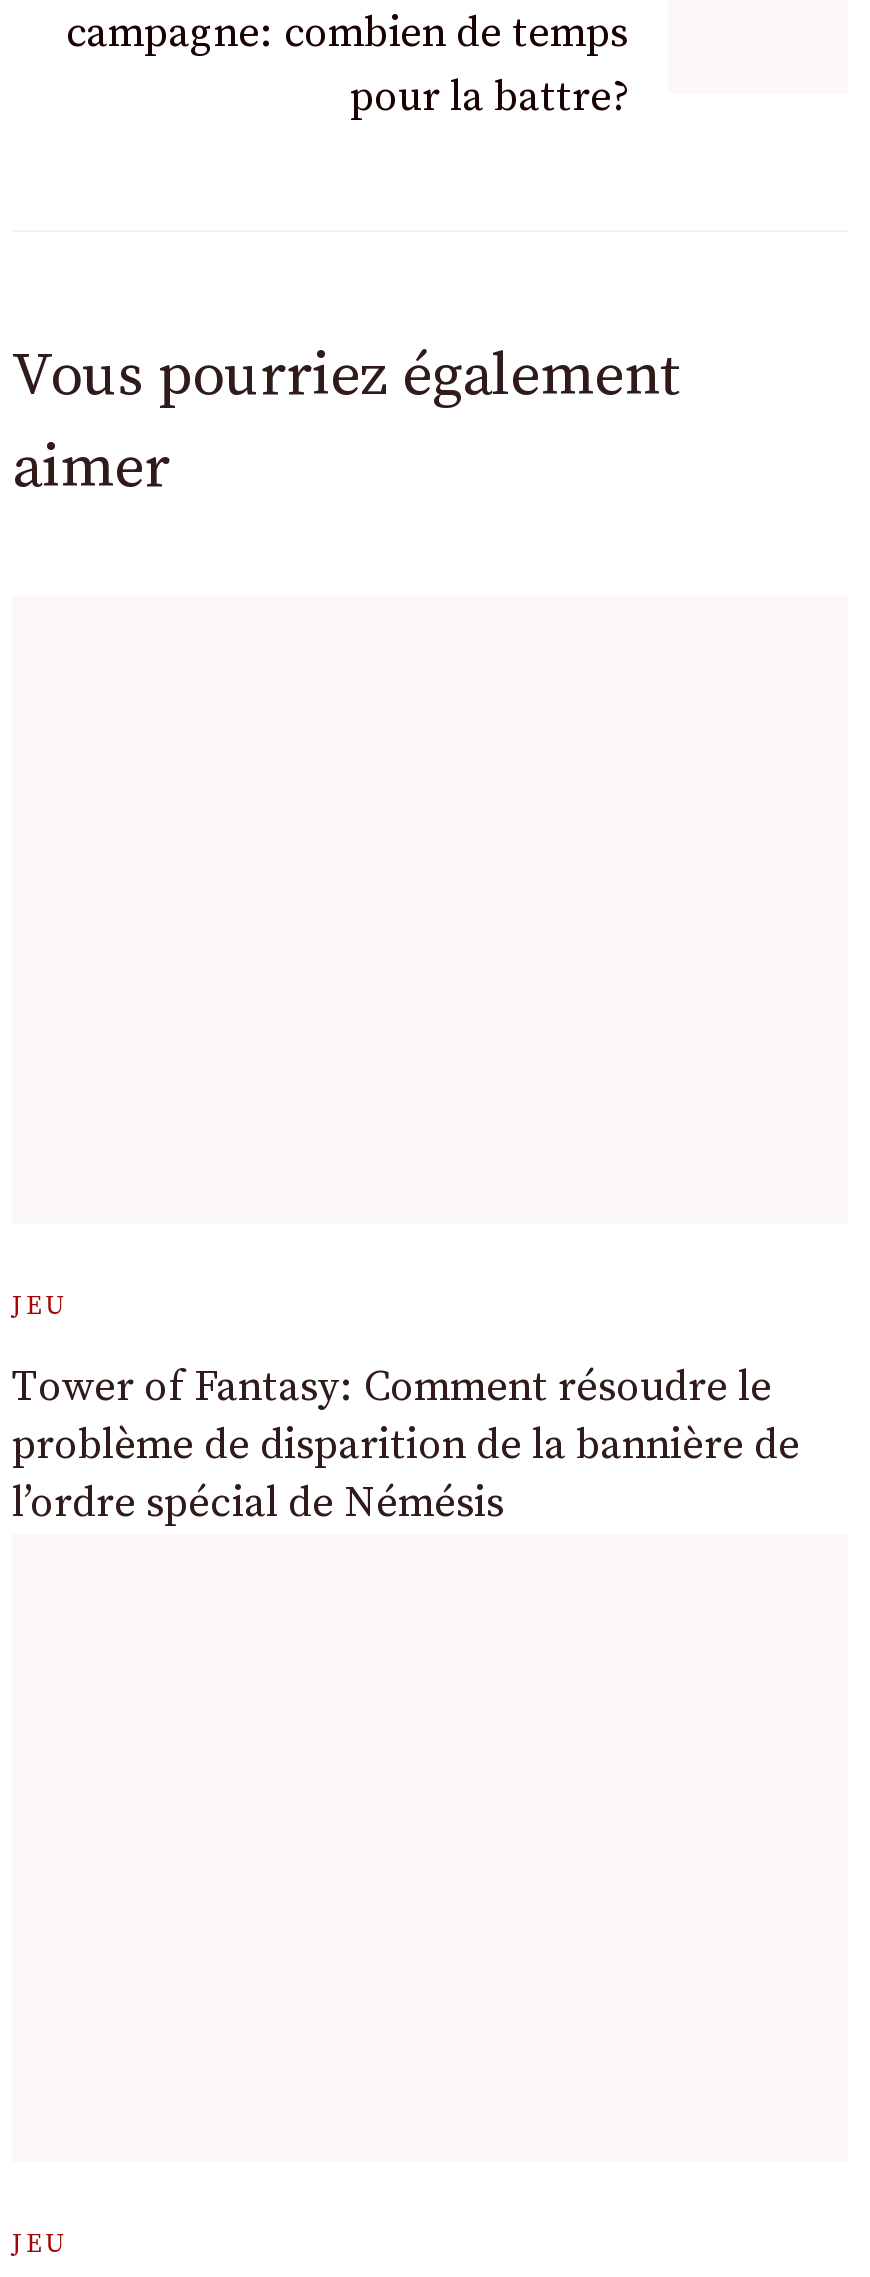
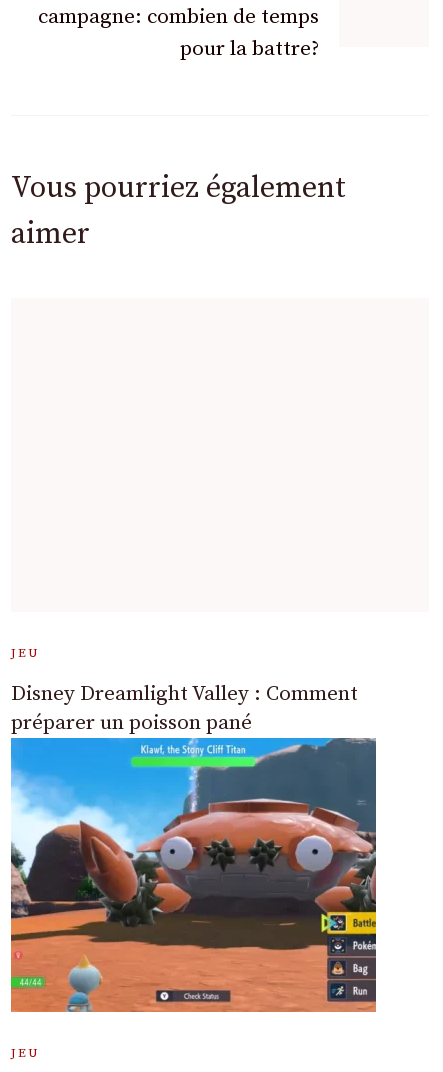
none -> [10,743,377,1013] [image]
[12,1362,800,1530] Tower of Fantasy: Comment résoudre le | problème de disparition de la bannière de | l’ordre spécial de Némésis -> [11,681,358,736] Disney Dreamlight Valley : Comment | préparer un poisson pané

